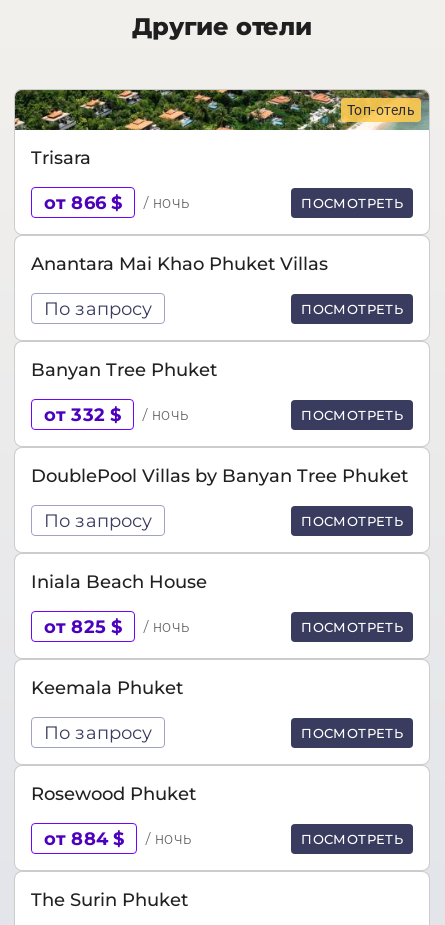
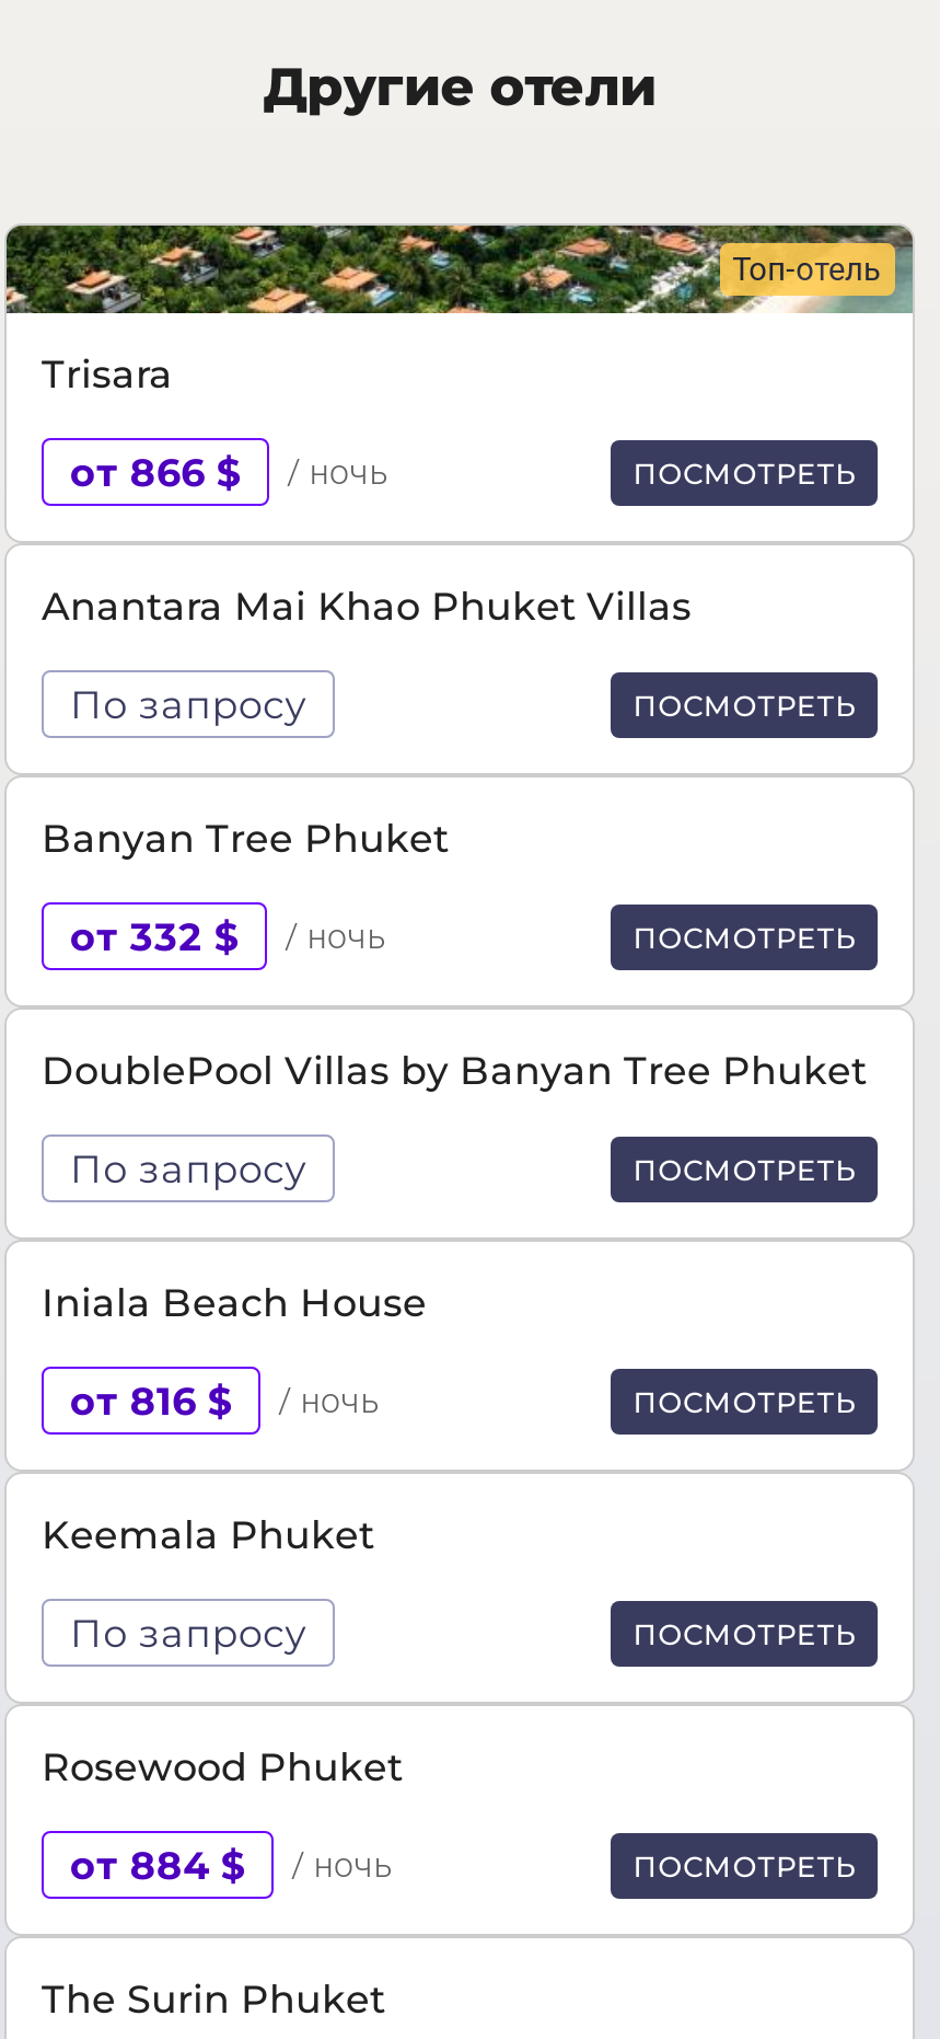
[44,616,190,637] от 825 $ / ночь -> [70,1378,381,1424] от 816 $ / ночь

